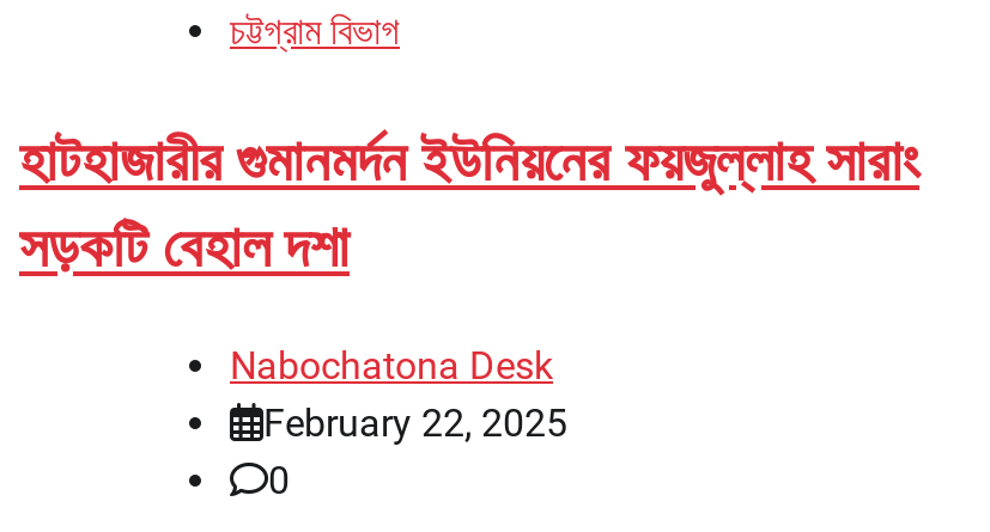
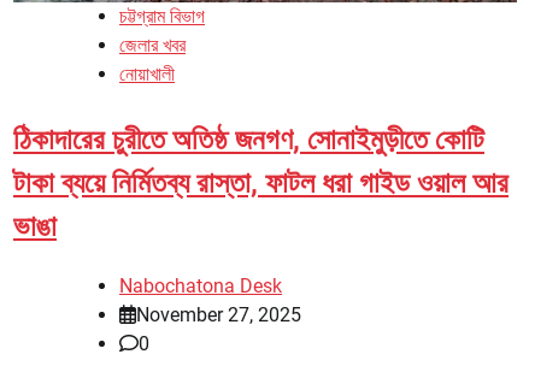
[19,129,919,282] হাটহাজারীর গুমানমর্দন ইউনিয়নের ফয়জুল্লাহ সারাং | সড়কটি বেহাল দশা -> [13,33,508,243] জেলার খবর | নোয়াখালী | ঠিকাদারের চুরীতে অতিষ্ঠ জনগণ, সোনাইমুড়ীতে কোটি | টাকা ব্যয়ে নির্মিতব্য রাস্তা, ফাটল ধরা গাইড ওয়াল আর | ভাঙা
[263,401,567,446] February 22, 2025 -> [136,303,301,326] November 27, 2025

